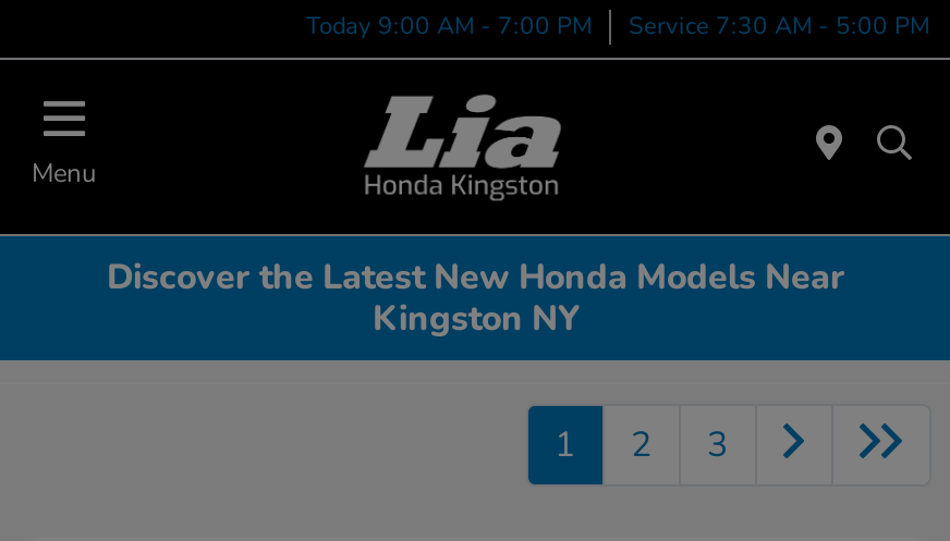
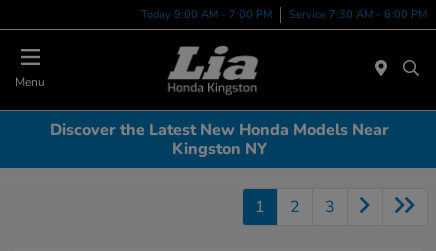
[306,9,929,41] Today 9:00 AM - 7:00 PM Service 7:30 AM - 5:00 PM -> [141,6,427,21] Today 9:00 AM - 7:00 PM Service 7:30 AM - 6:00 PM

